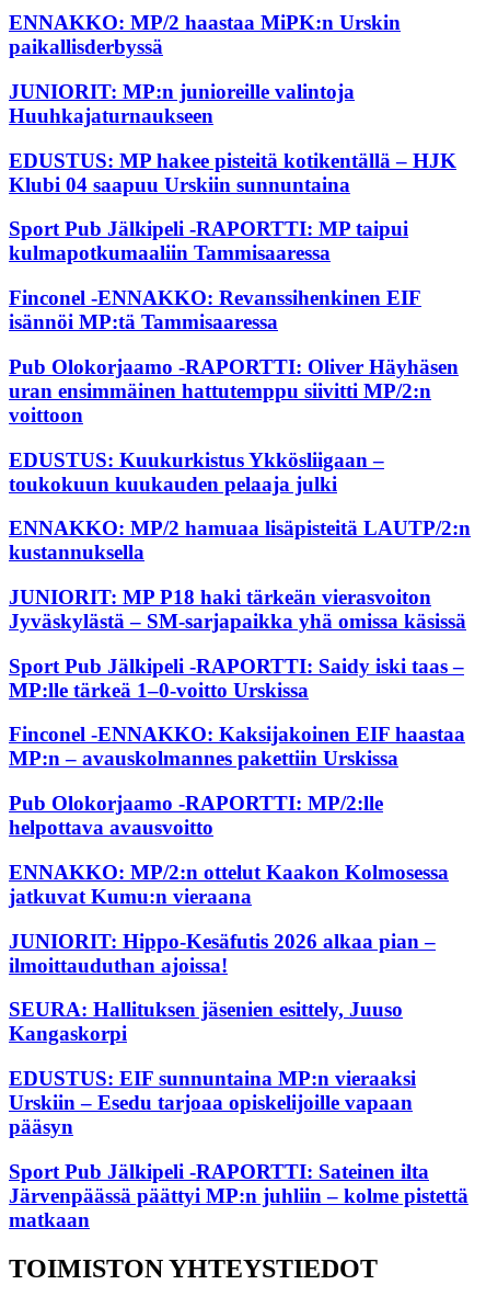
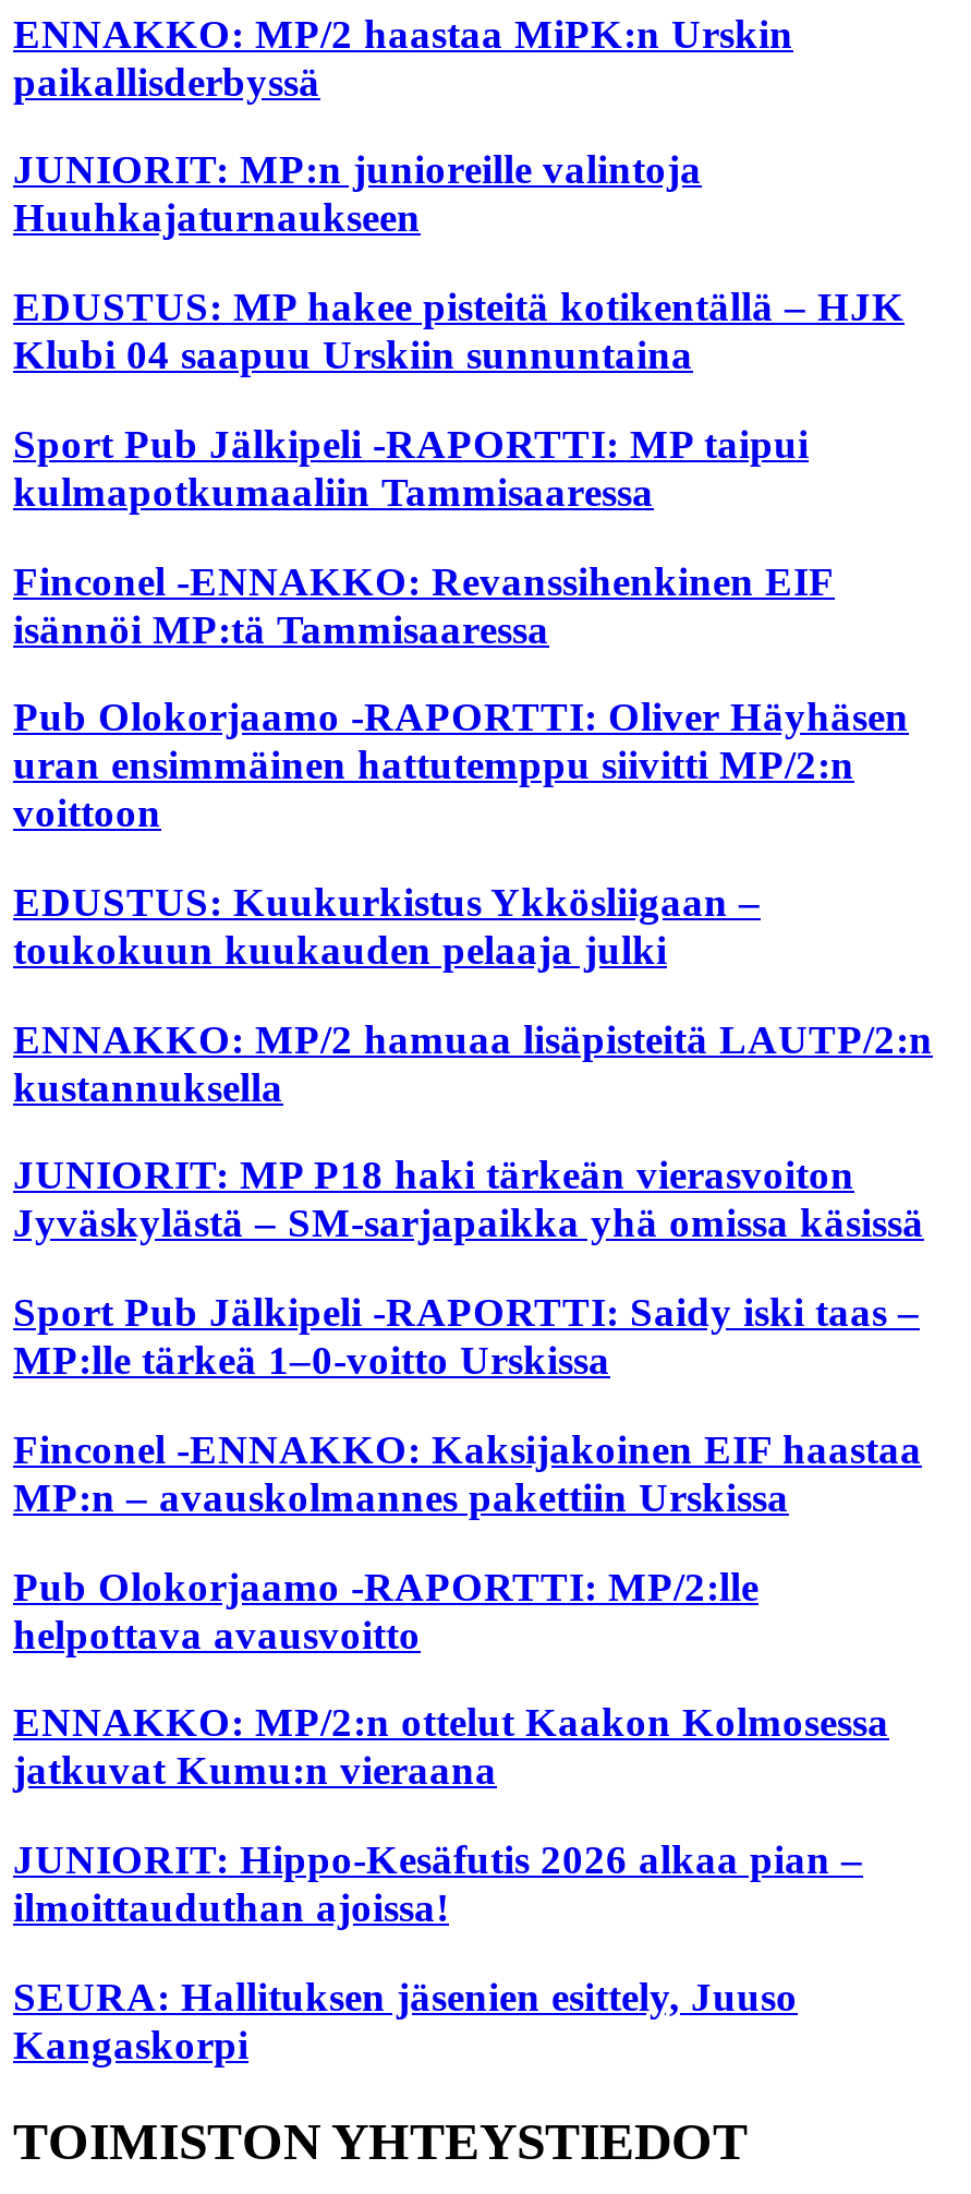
[9,1067,468,1231] EDUSTUS: EIF sunnuntaina MP:n vieraaksi | Urskiin – Esedu tarjoaa opiskelijoille vapaan | pääsyn | Sport Pub Jälkipeli -RAPORTTI: Sateinen ilta | Järvenpäässä päättyi MP:n juhliin – kolme pistettä | matkaan -> none

